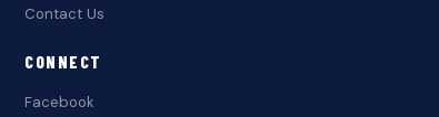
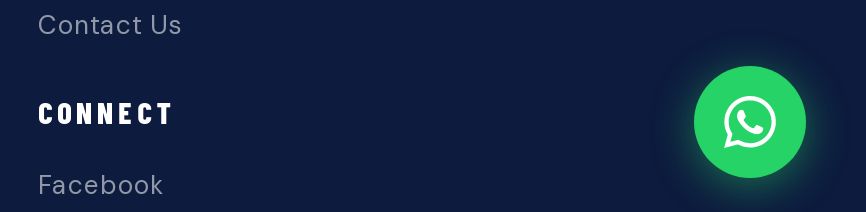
none -> [686,62,814,194] [image]

